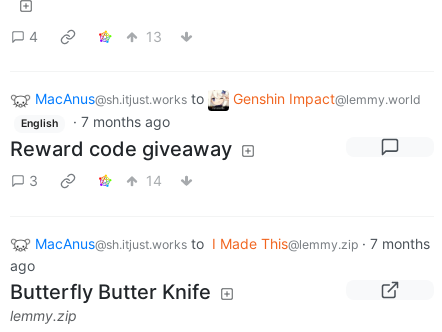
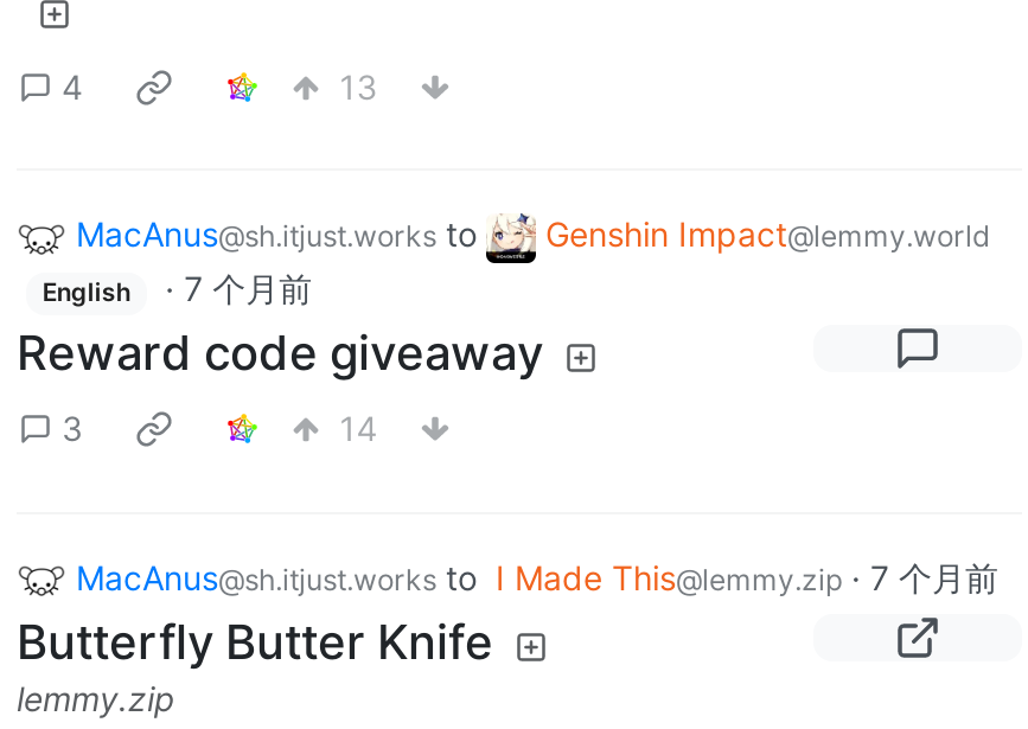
[21,113,170,130] English · 7 months ago -> [42,268,312,308] English · 7 个月前
[10,235,430,274] MacAnus@sh.itjust.works to I Made This@lemmy.zip · 7 months | ago -> [76,556,998,596] MacAnus@sh.itjust.works to I Made This@lemmy.zip · 7 个月前

